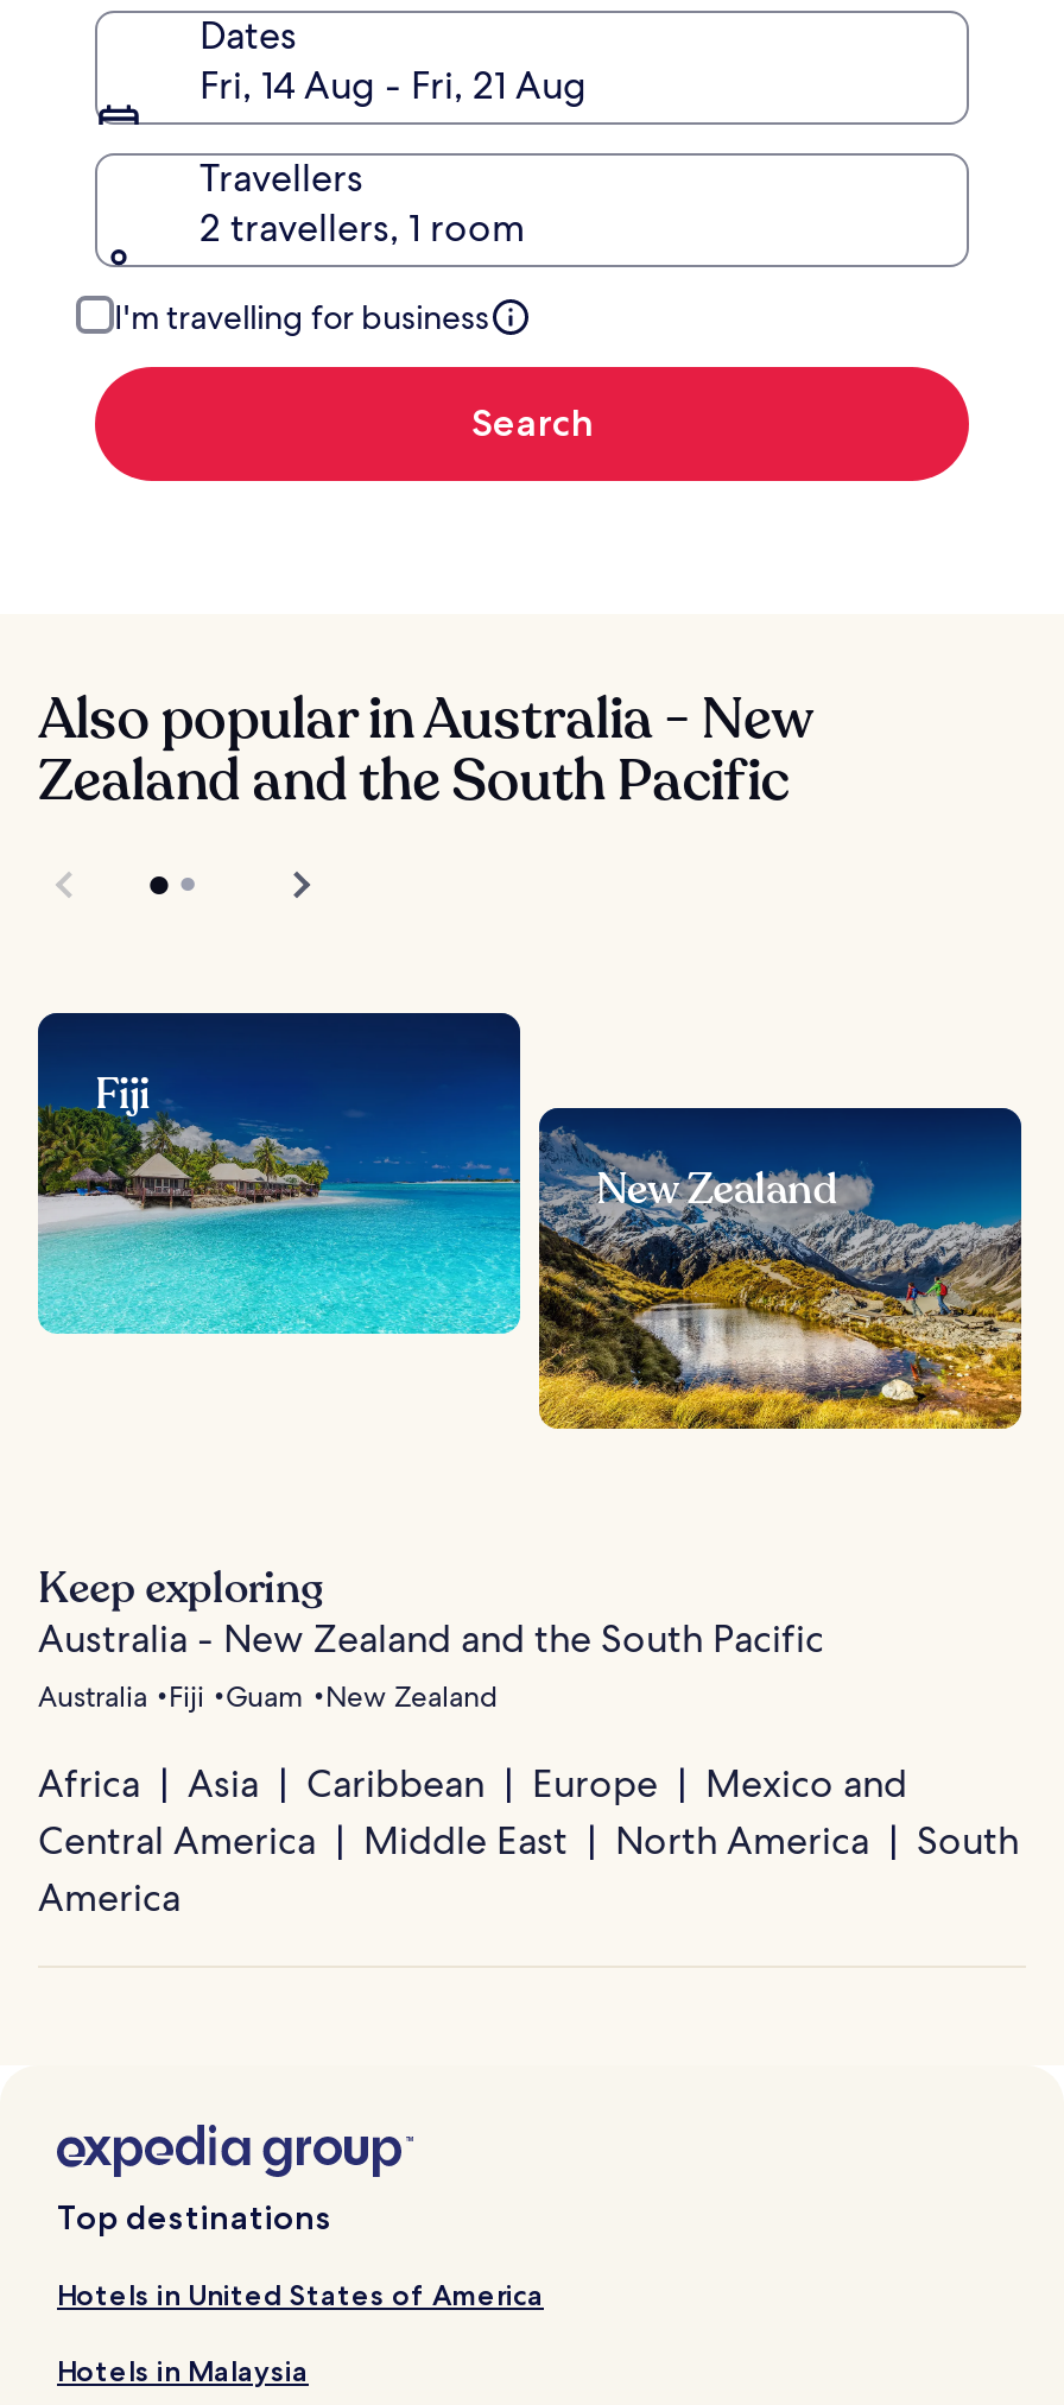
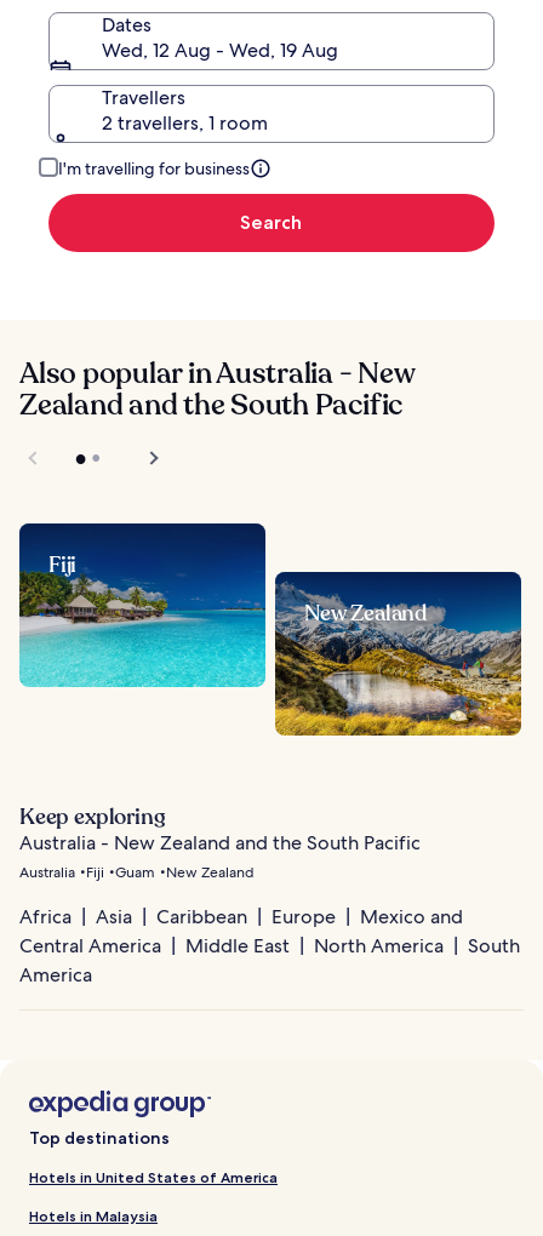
[199,60,587,110] Fri, 14 Aug - Fri, 21 Aug -> [102,37,338,63] Wed, 12 Aug - Wed, 19 Aug

